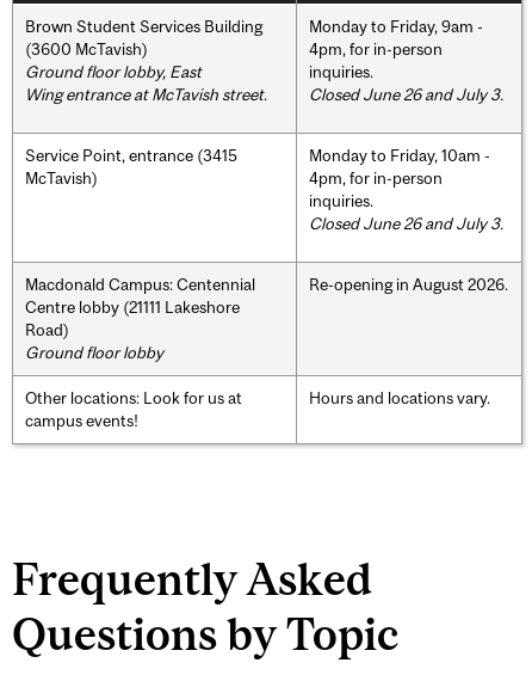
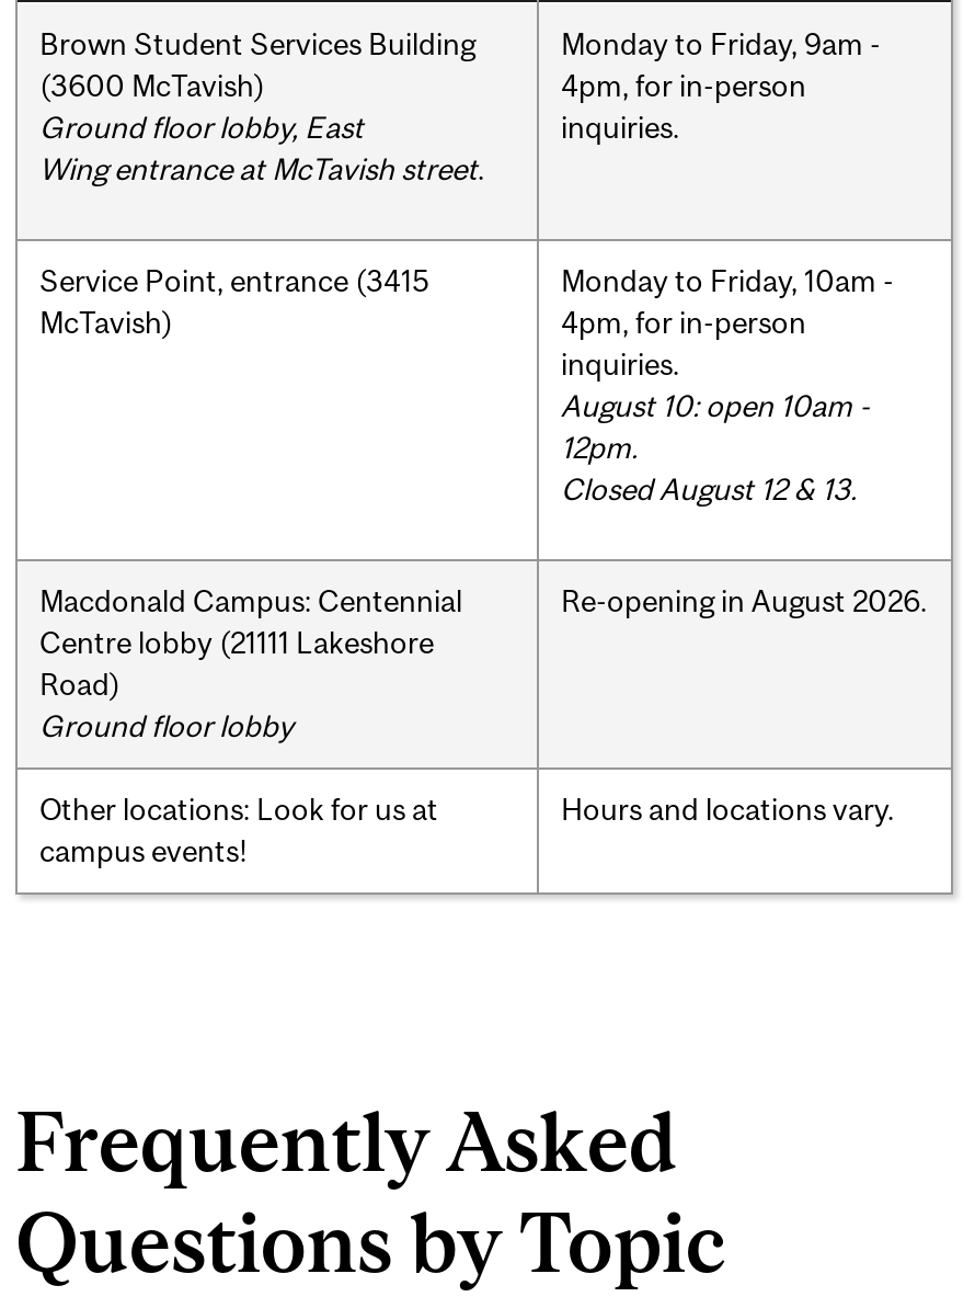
[309,84,503,103] Closed June 26 and July 3. -> none
[309,213,503,232] Closed June 26 and July 3. -> [561,387,870,506] August 10: open 10am - | 12pm. | Closed August 12 & 13.

